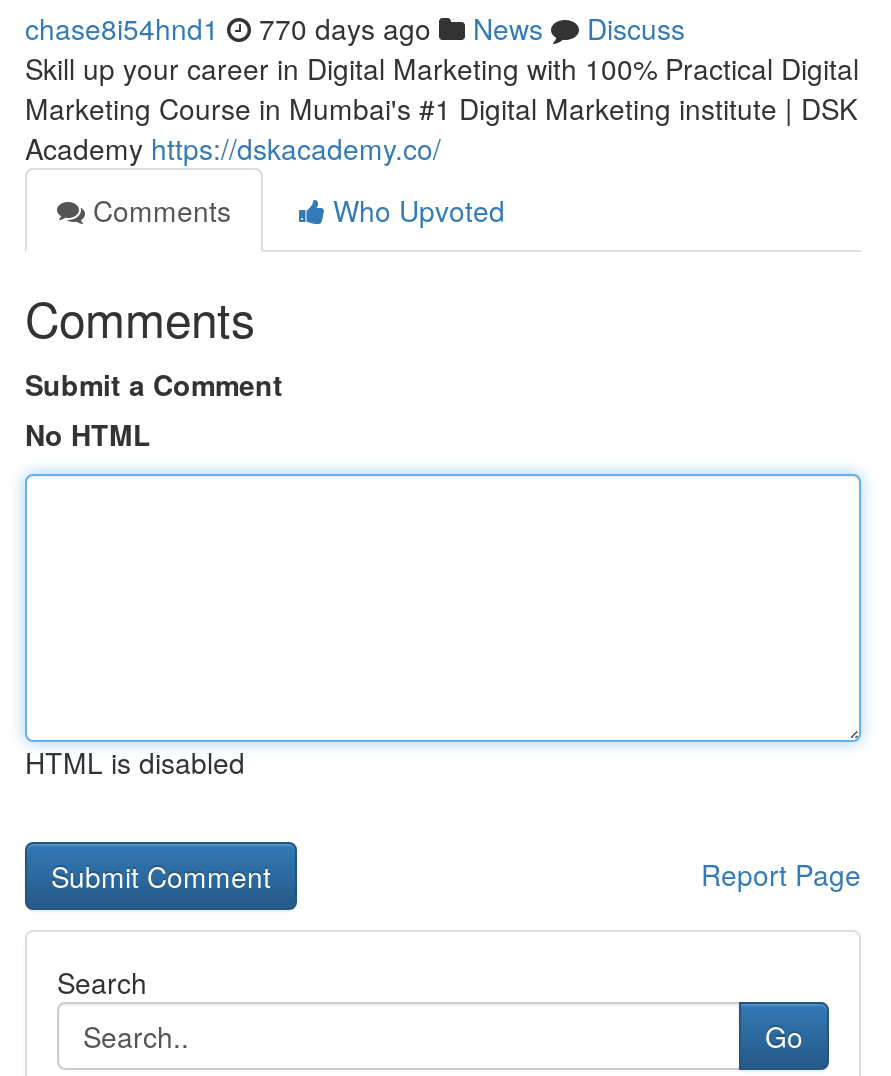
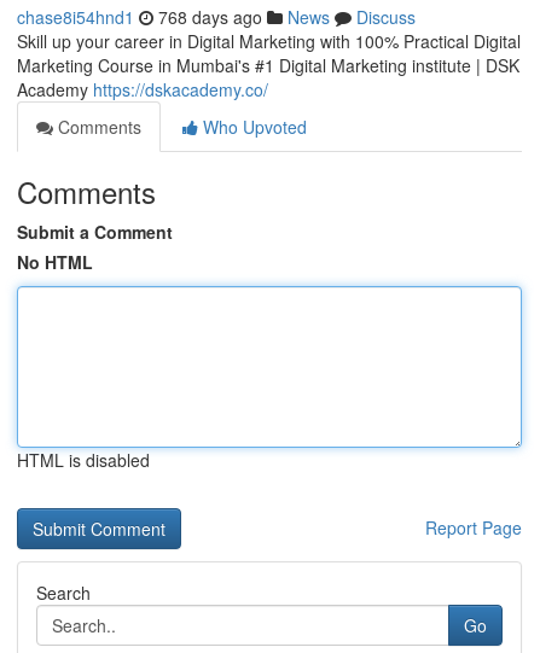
[25,8,685,48] chase8i54hnd1 770 days ago News Discuss -> [17,5,416,29] chase8i54hnd1 768 days ago News Discuss

